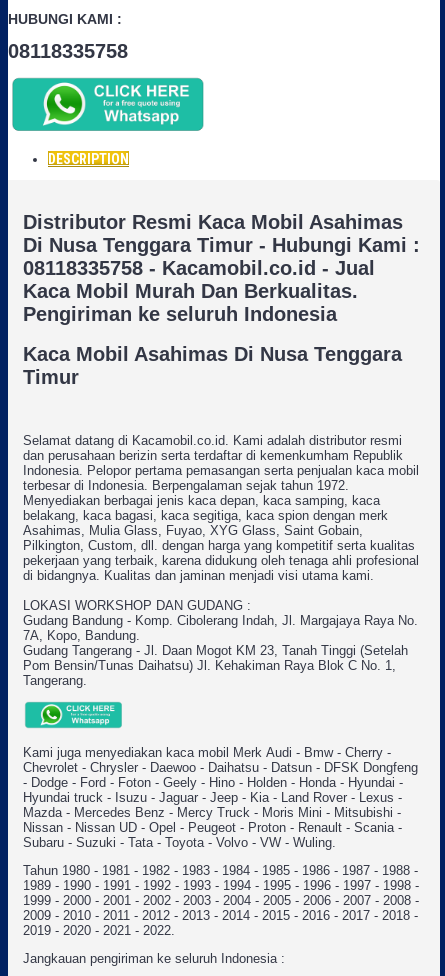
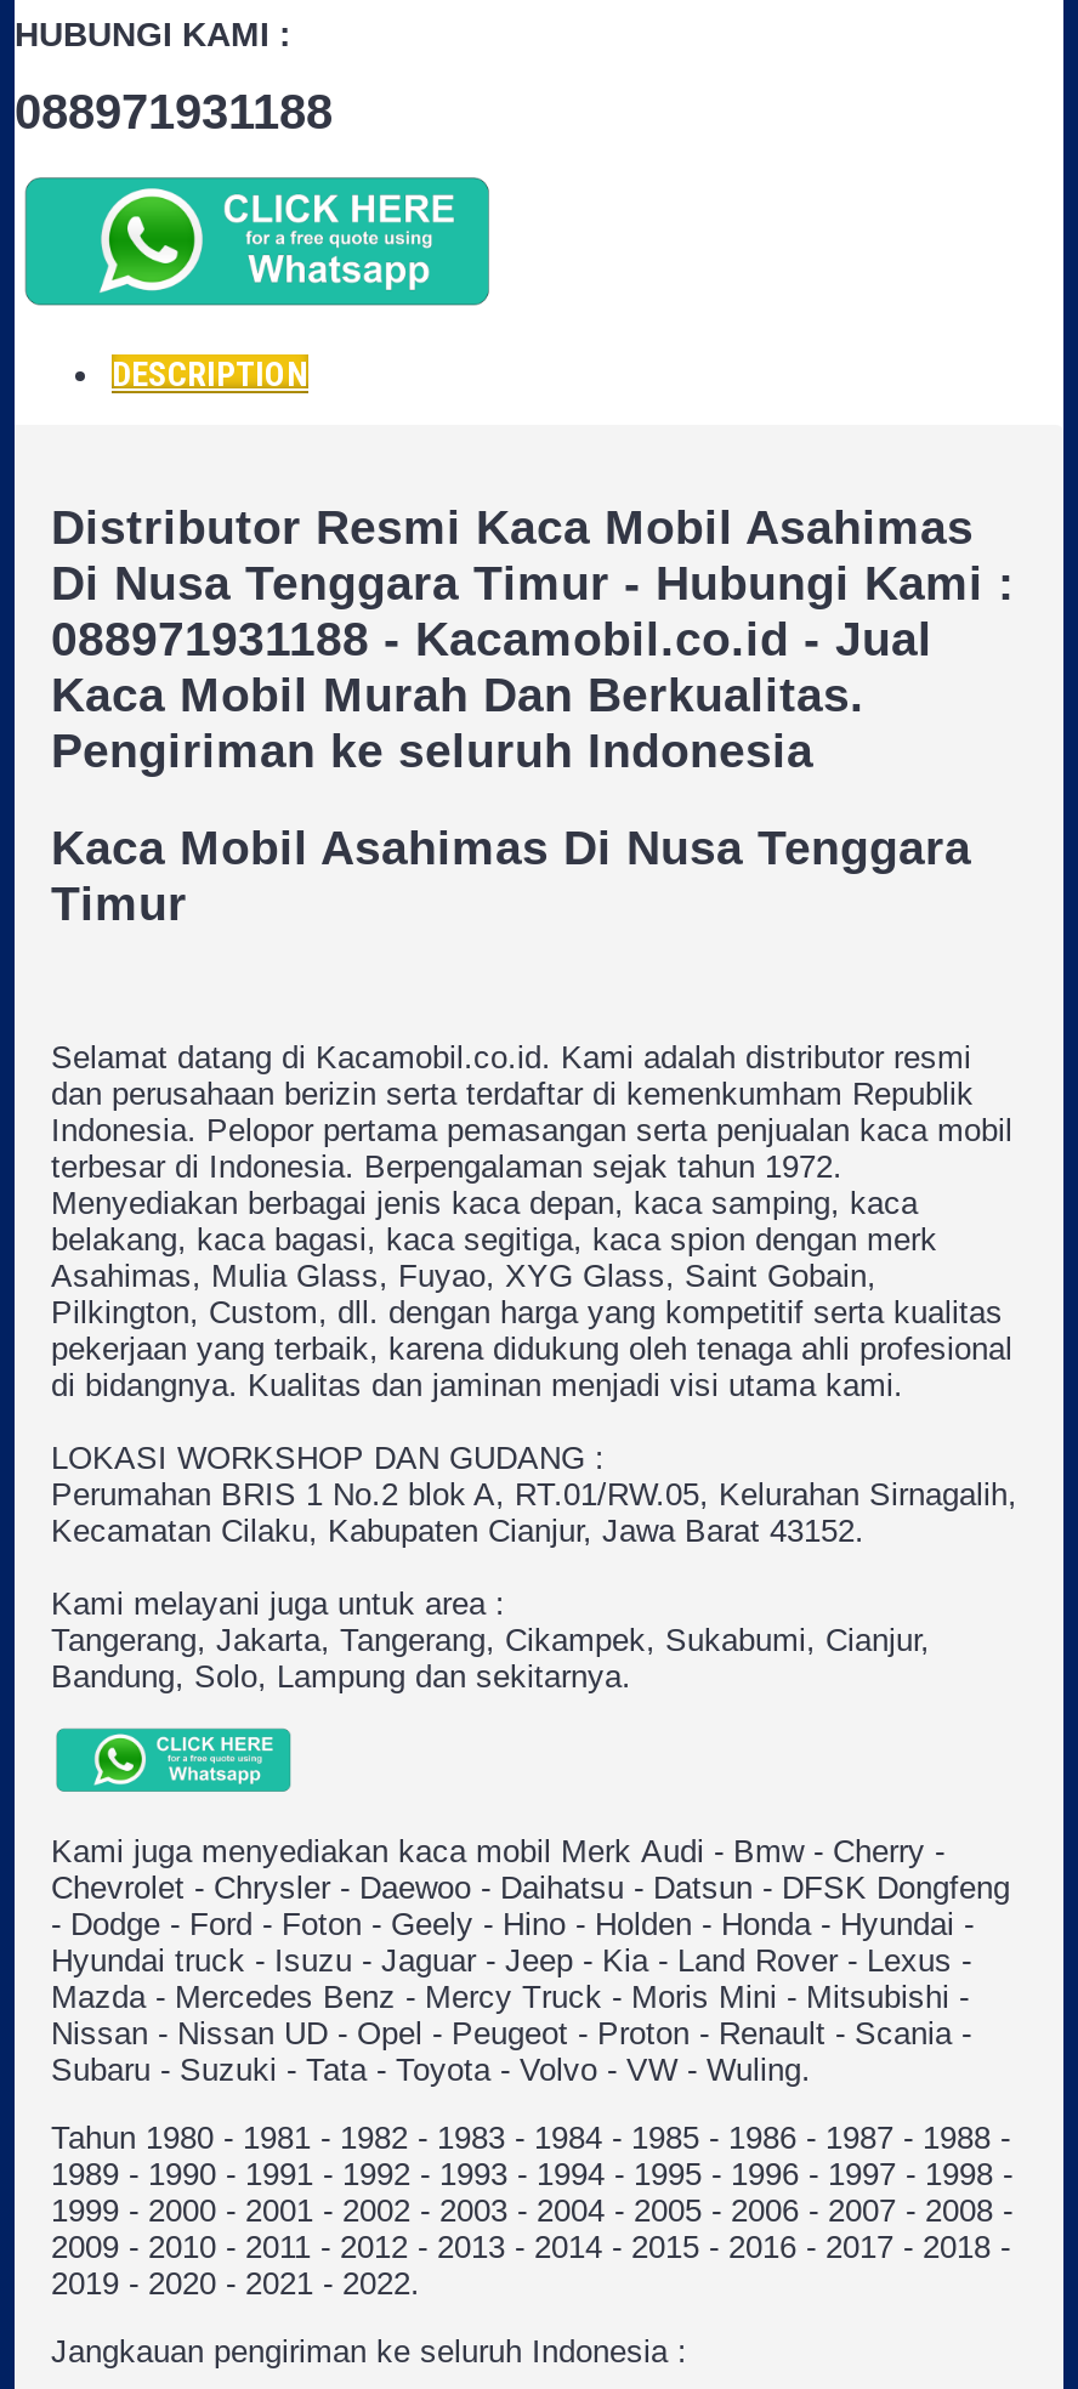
[8,40,128,62] 08118335758 -> [15,85,333,139] 088971931188
[23,257,375,279] 08118335758 - Kacamobil.co.id - Jual -> [51,613,932,666] 088971931188 - Kacamobil.co.id - Jual
[23,613,418,688] Gudang Bandung - Komp. Cibolerang Indah, Jl. Margajaya Raya No. | 7A, Kopo, Bandung. | Gudang Tangerang - Jl. Daan Mogot KM 23, Tanah Tinggi (Setelah | Pom Bensin/Tunas Daihatsu) Jl. Kehakiman Raya Blok C No. 1, | Tangerang. -> [51,1475,1017,1694] Perumahan BRIS 1 No.2 blok A, RT.01/RW.05, Kelurahan Sirnagalih, | Kecamatan Cilaku, Kabupaten Cianjur, Jawa Barat 43152. | Kami melayani juga untuk area : | Tangerang, Jakarta, Tangerang, Cikampek, Sukabumi, Cianjur, | Bandung, Solo, Lampung dan sekitarnya.

